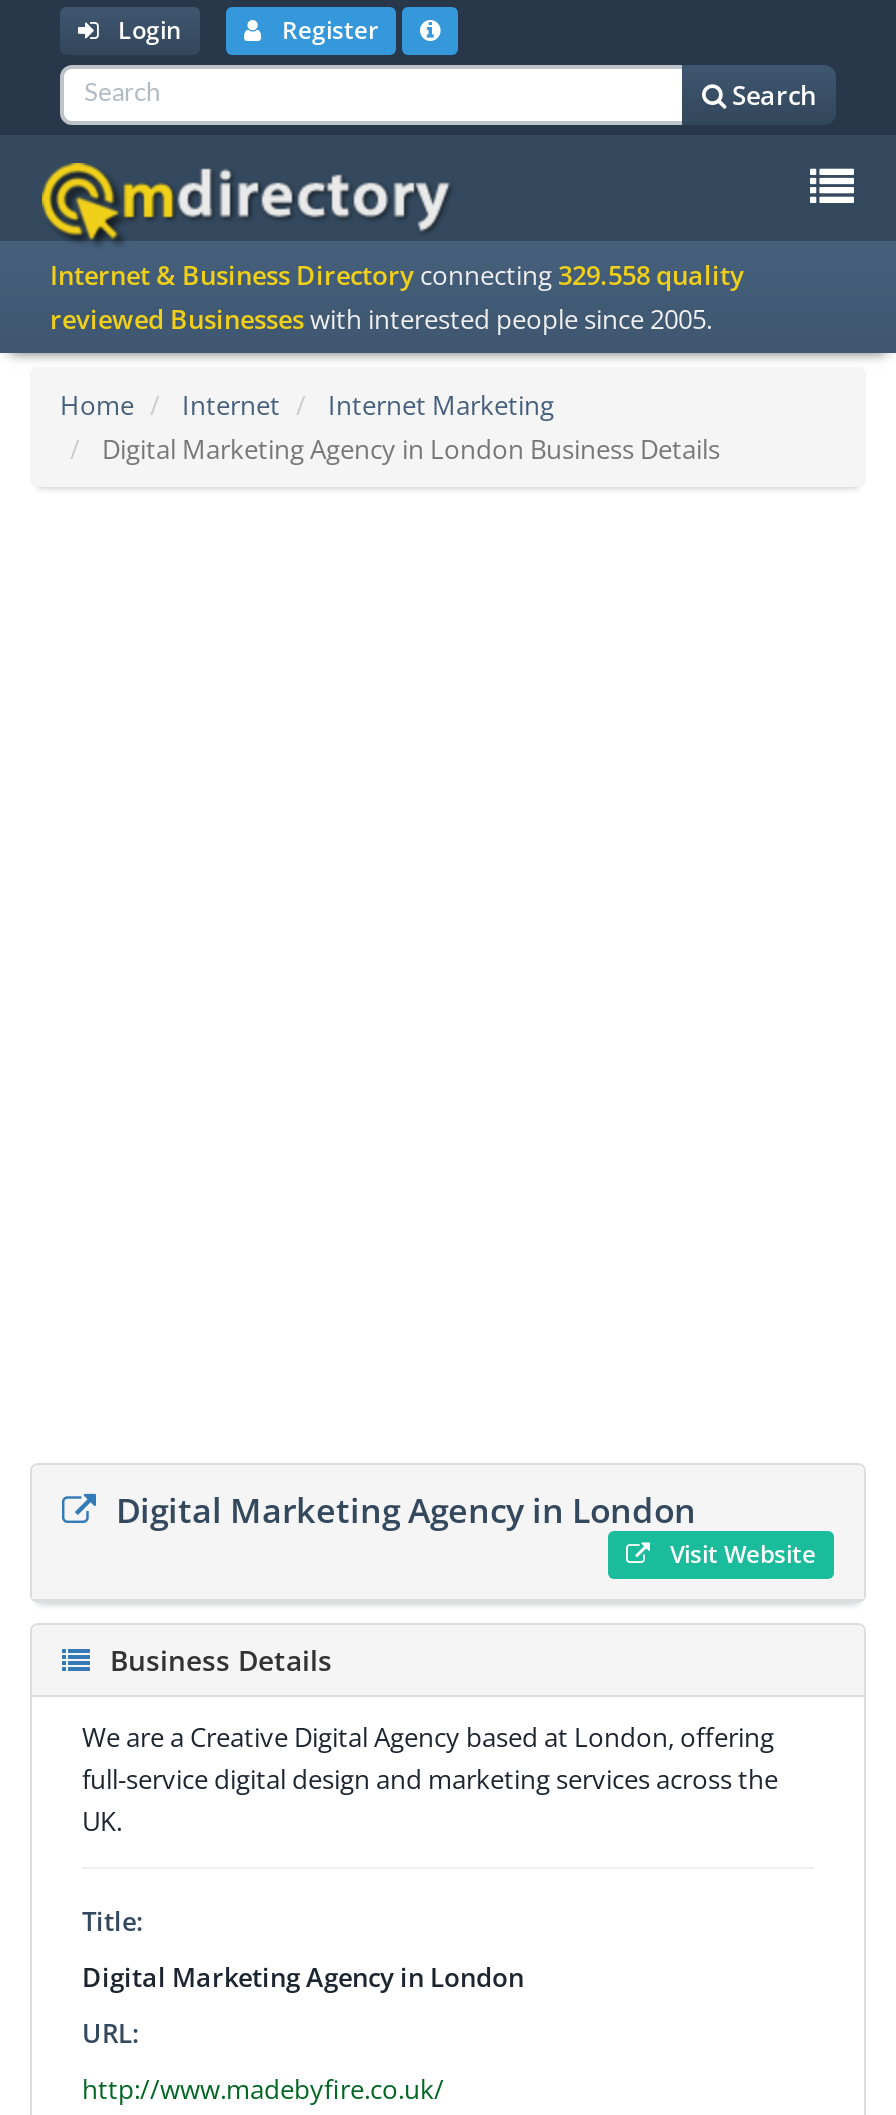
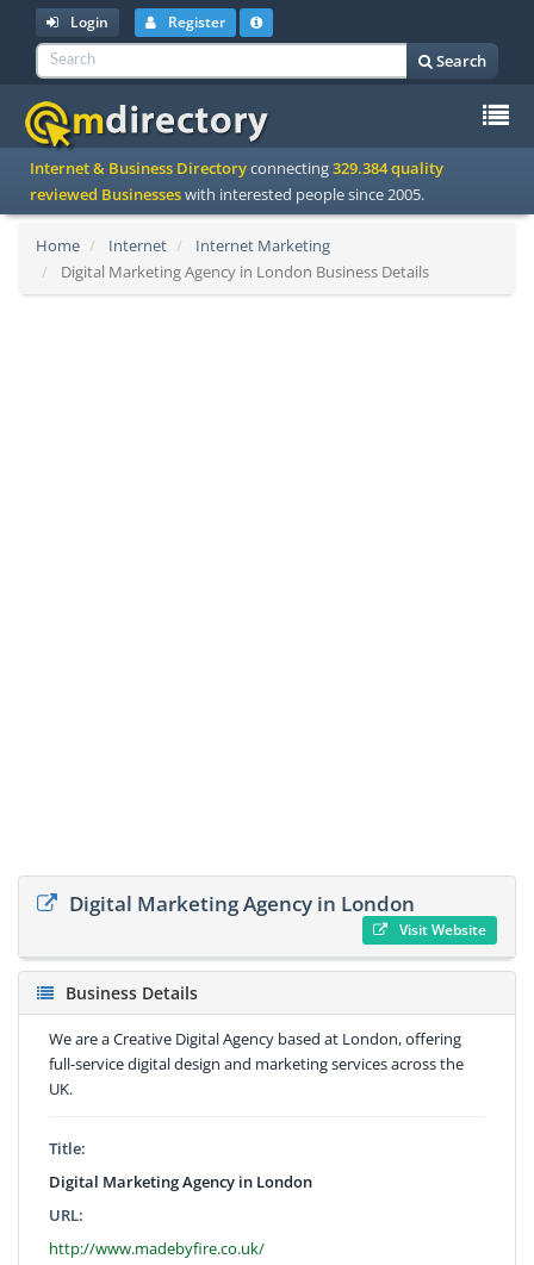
[50,257,744,293] Internet & Business Directory connecting 329.558 quality -> [30,157,443,179] Internet & Business Directory connecting 329.384 quality

